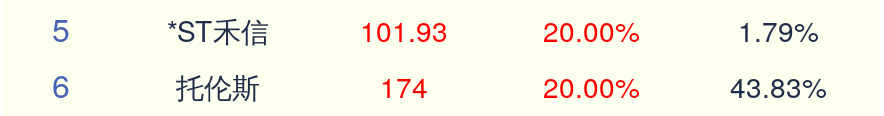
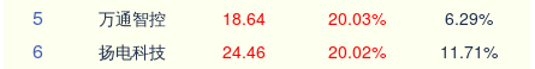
[167,10,818,50] *ST禾信 | 101.93 | 20.00% | 1.79% -> [99,6,493,30] 万通智控 | 18.64 | 20.03% | 6.29%
[176,66,826,106] 托伦斯 | 174 | 20.00% | 43.83% -> [99,39,498,63] 扬电科技 | 24.46 | 20.02% | 11.71%

